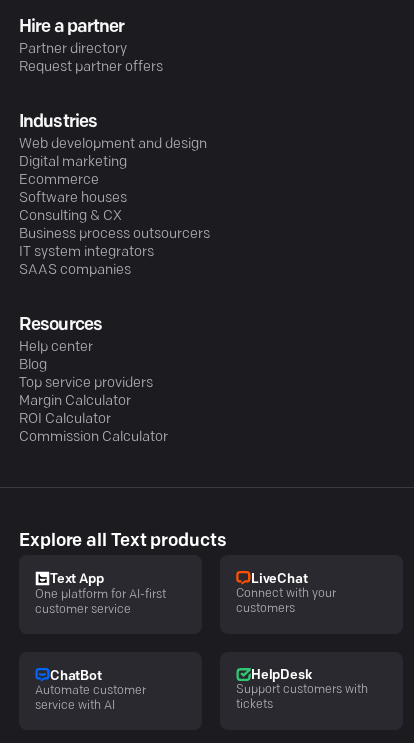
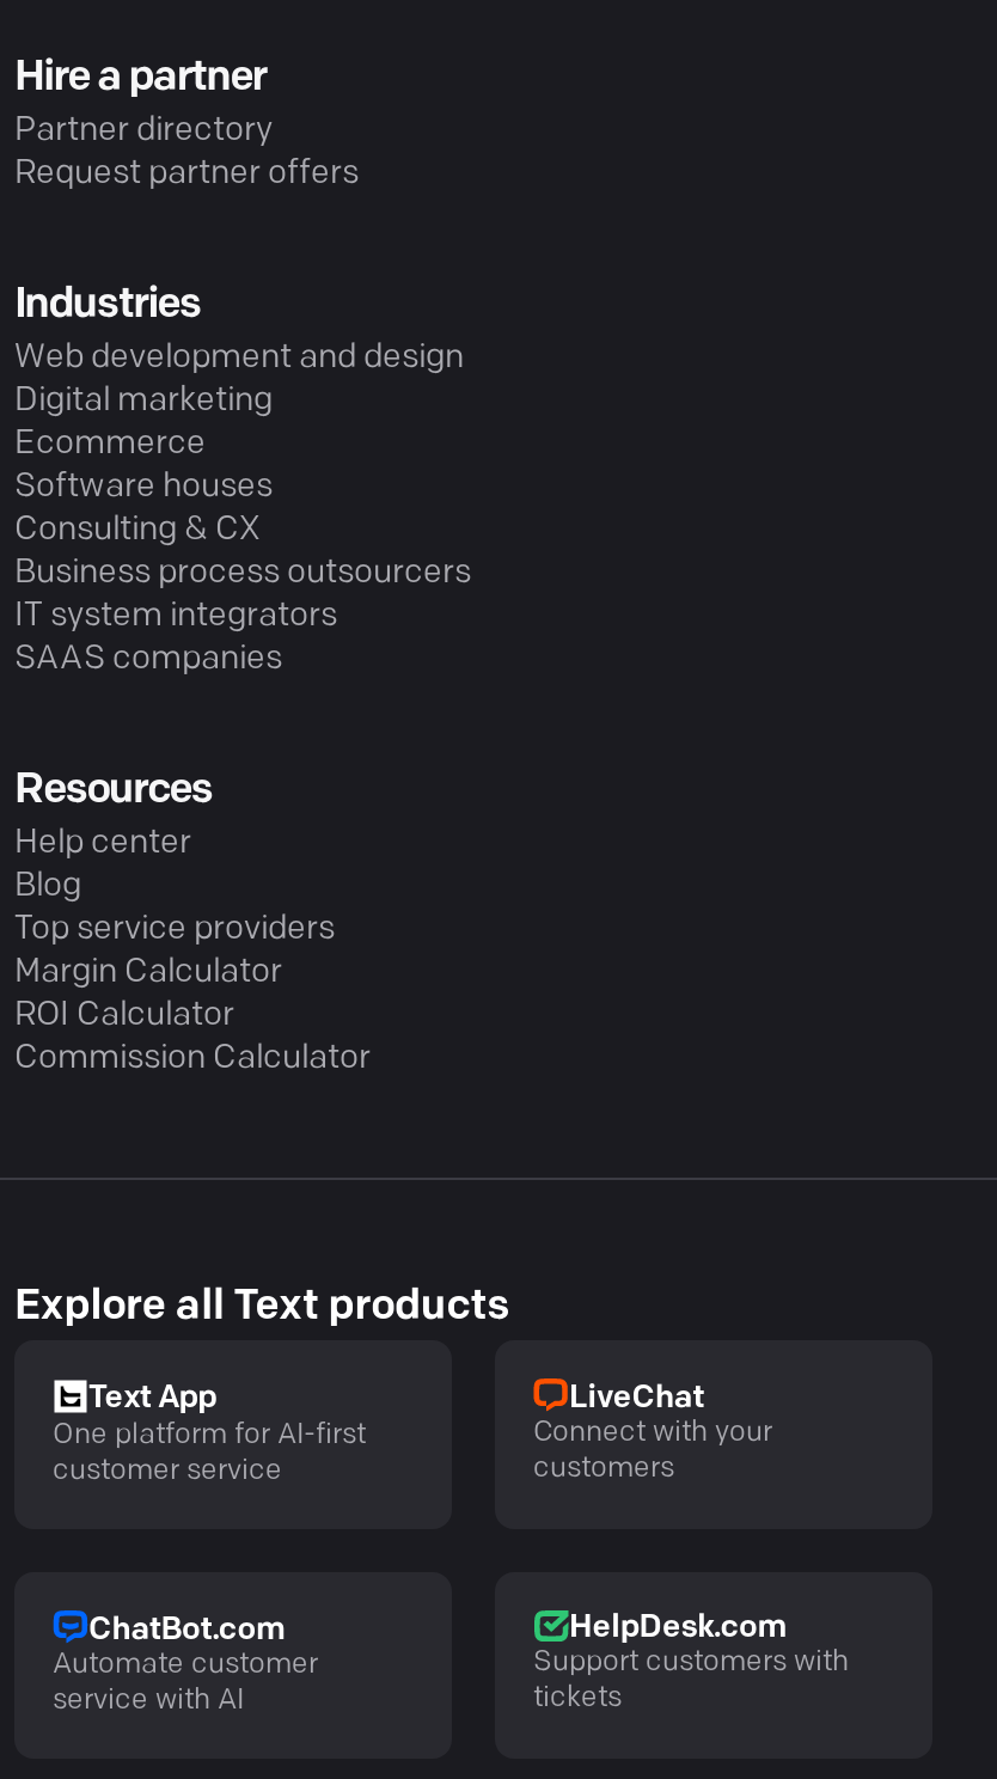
[50,670,102,683] ChatBot -> [88,1614,284,1645] ChatBot.com
[251,669,311,682] HelpDesk -> [569,1612,786,1643] HelpDesk.com

